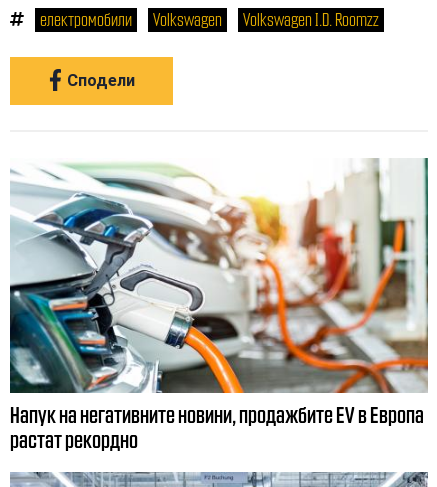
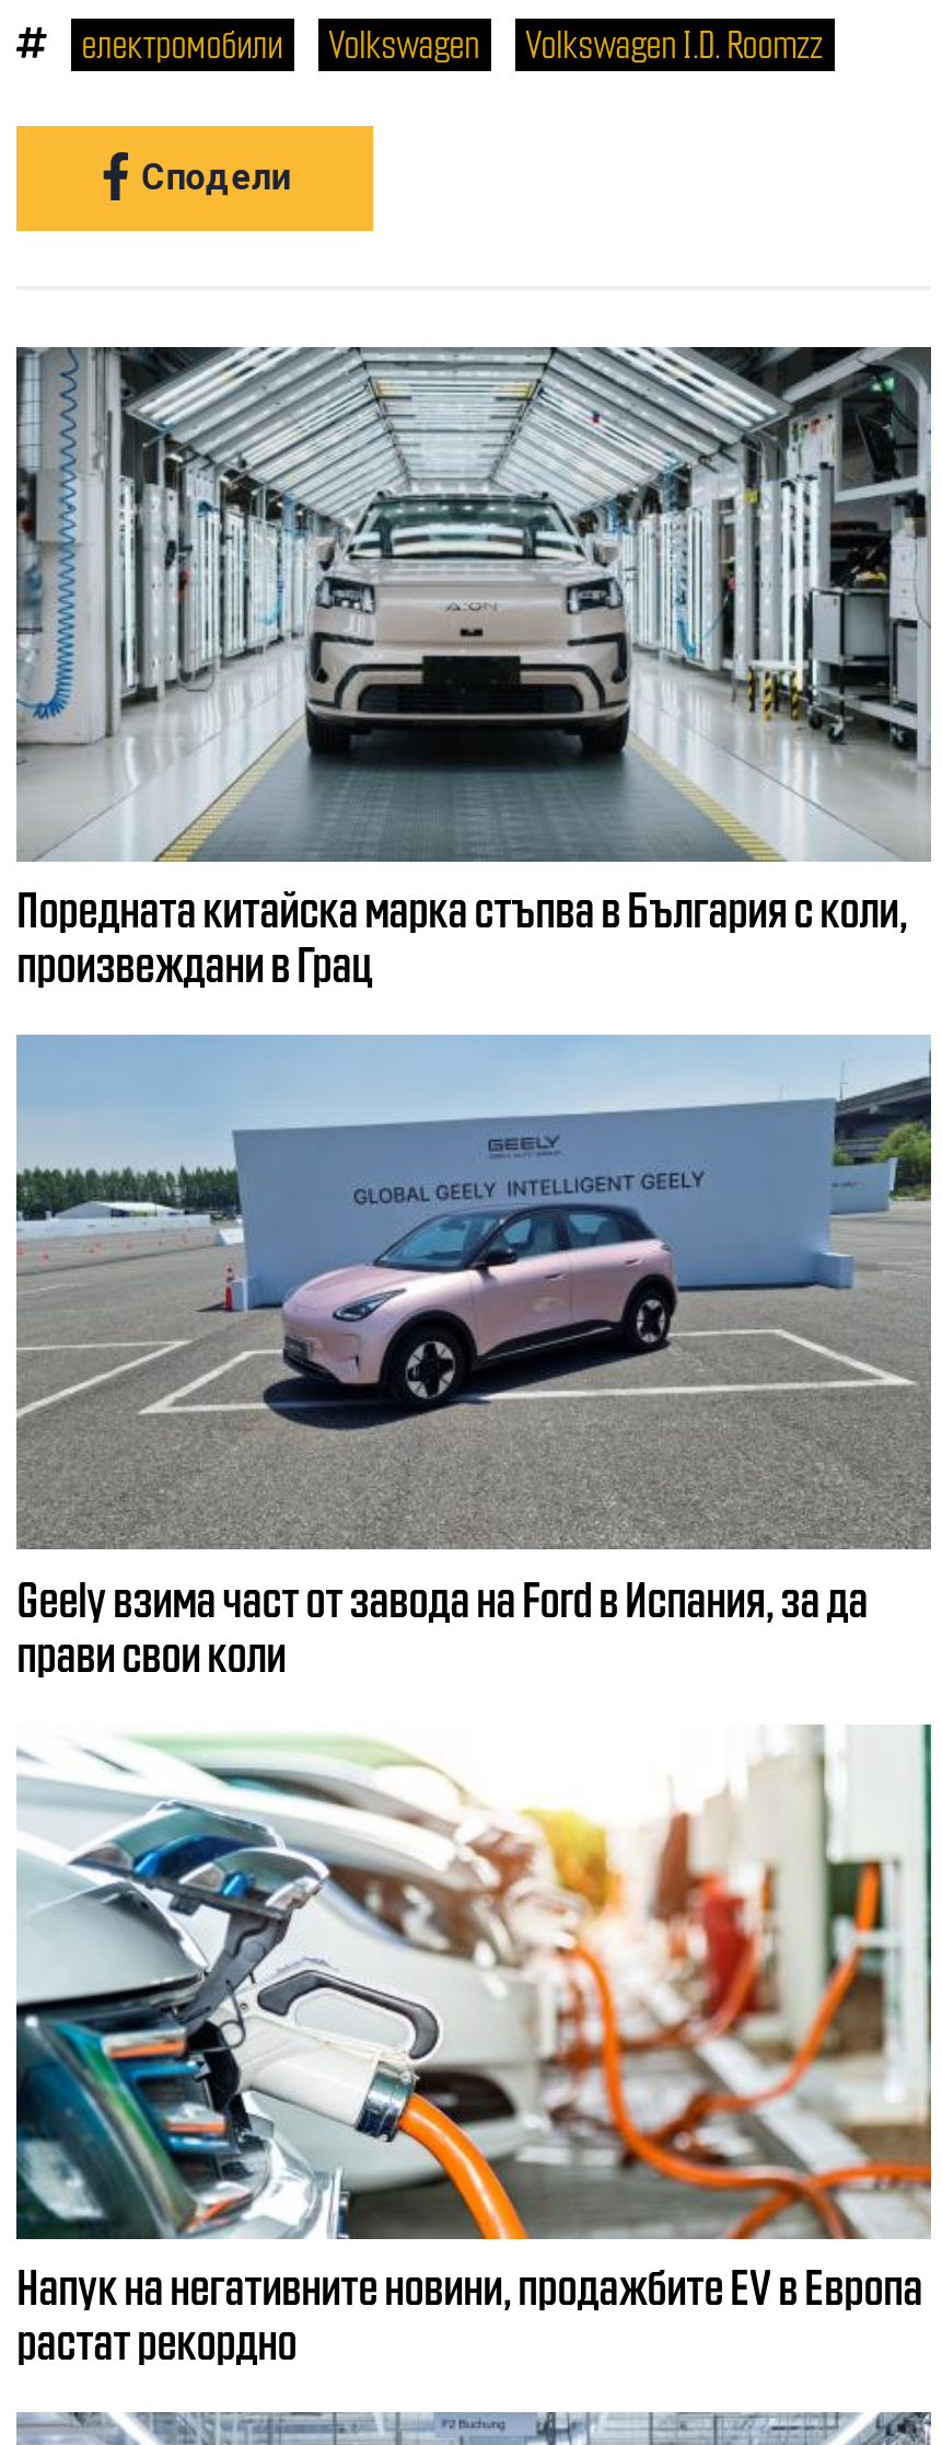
none -> [14,345,931,989] [image] | Поредната китайска марка стъпва в България с коли, | произвеждани в Грац
none -> [16,1035,931,1678] [image] | Geely взима част от завода на Ford в Испания, за да | прави свои коли

